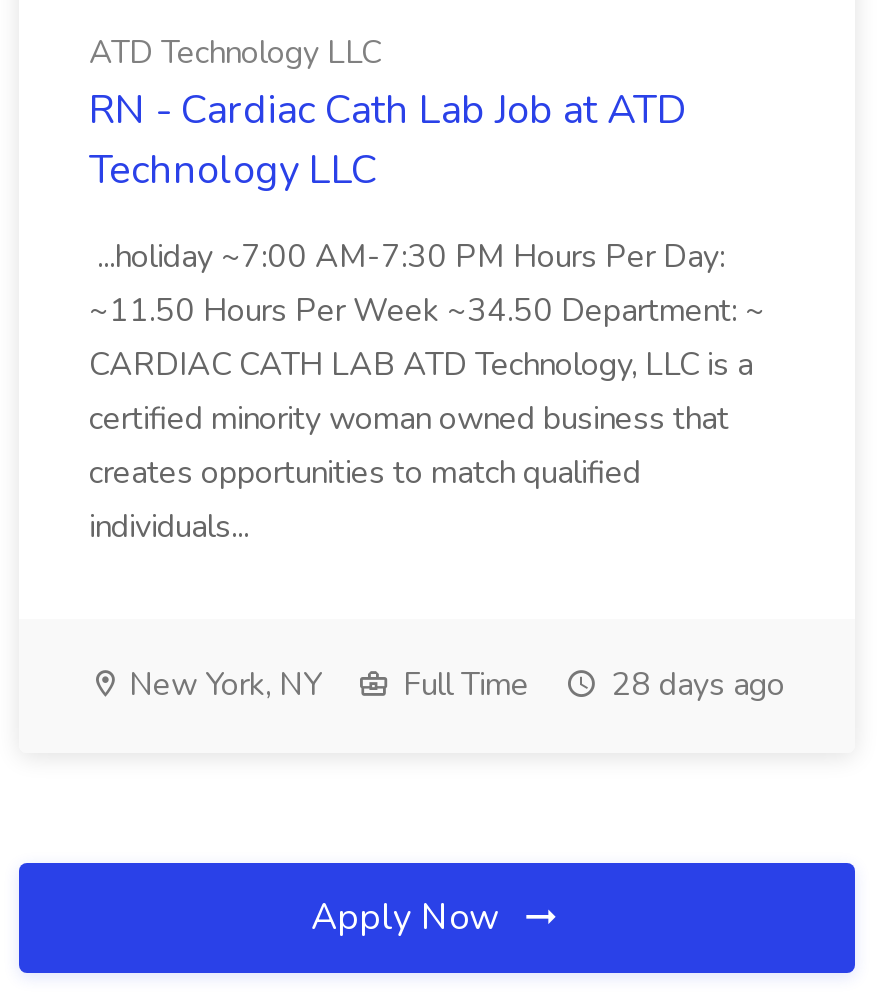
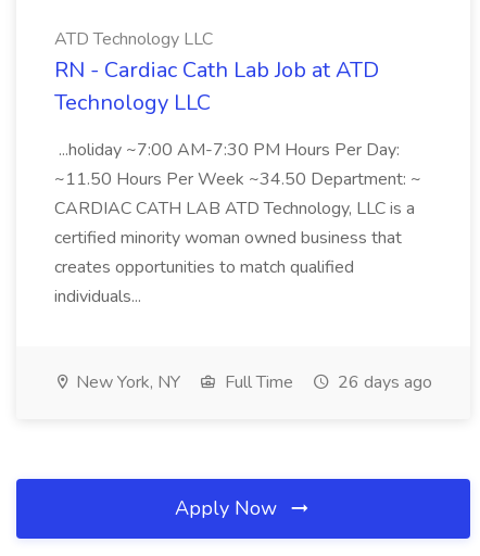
[121,663,785,707] New York, NY Full Time 28 days ago -> [72,370,432,394] New York, NY Full Time 26 days ago

